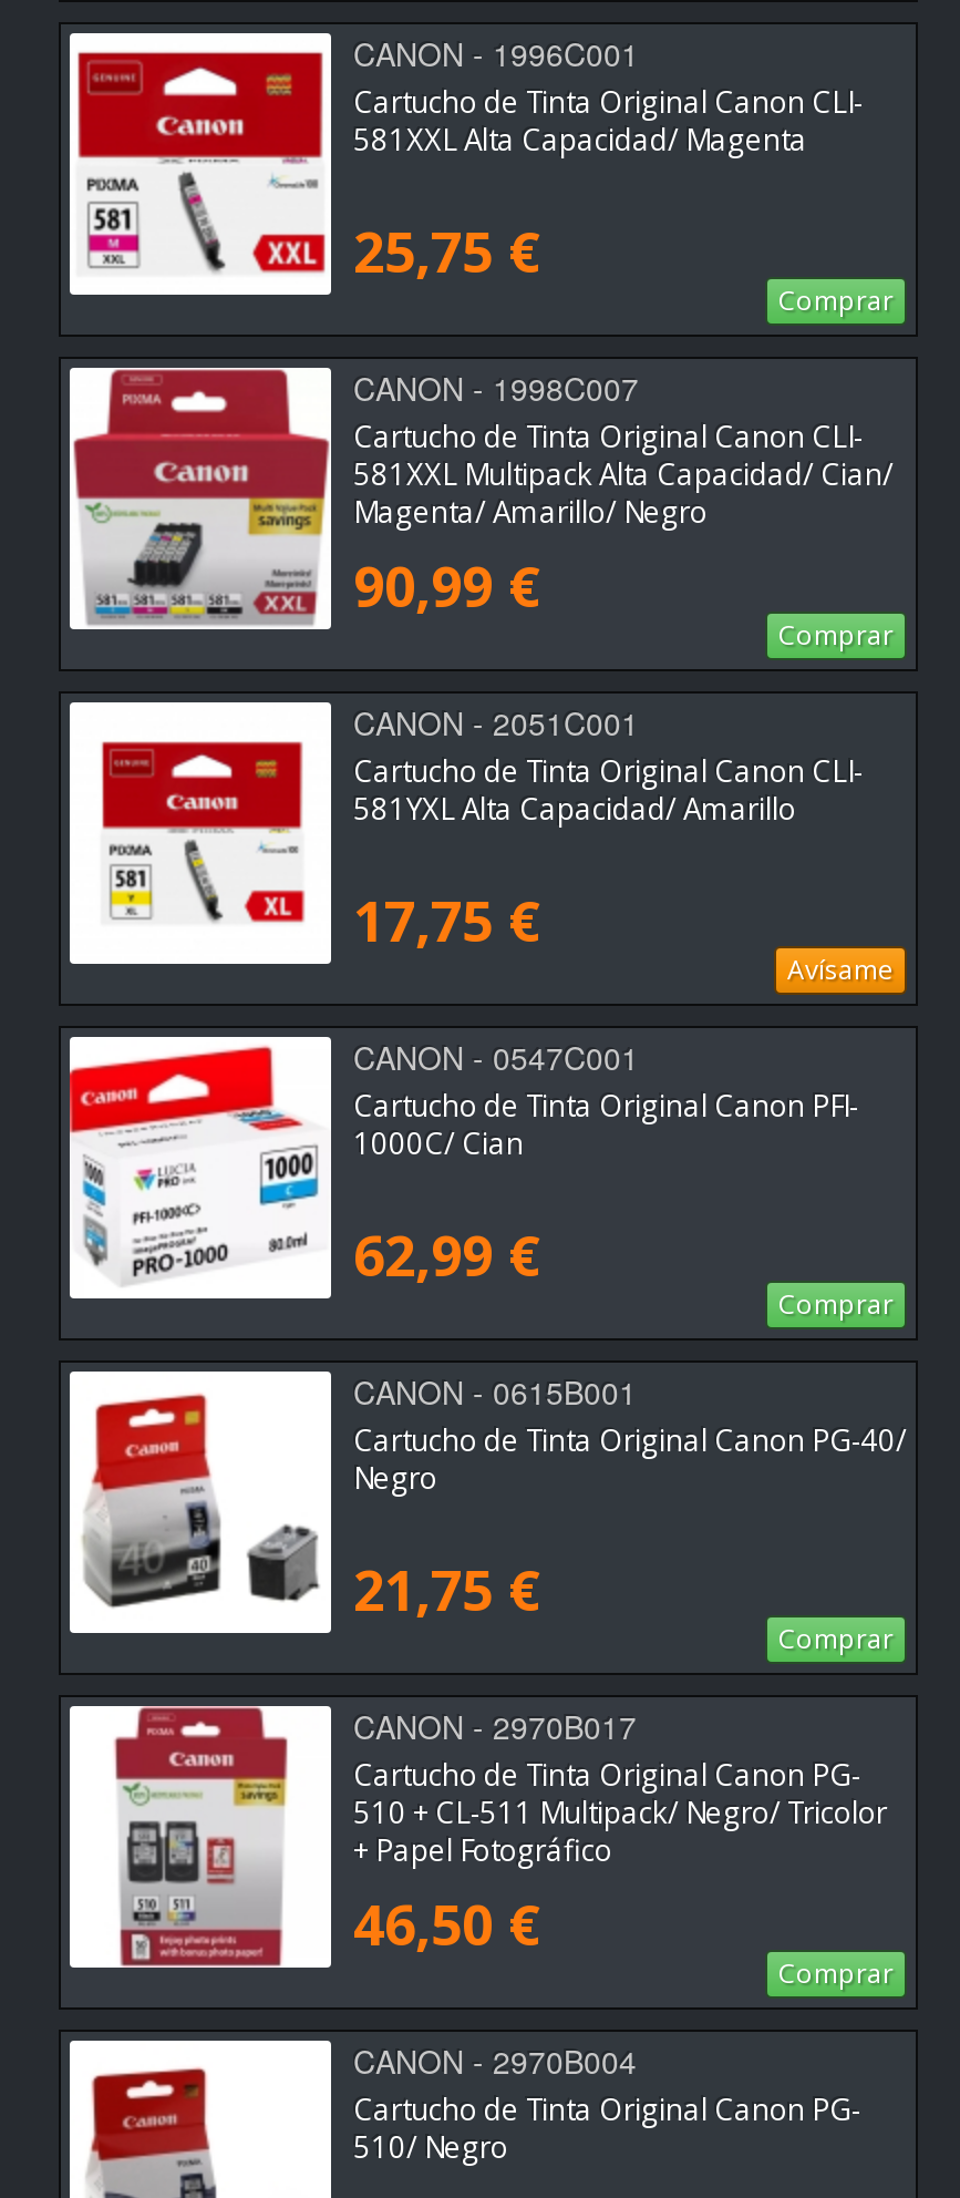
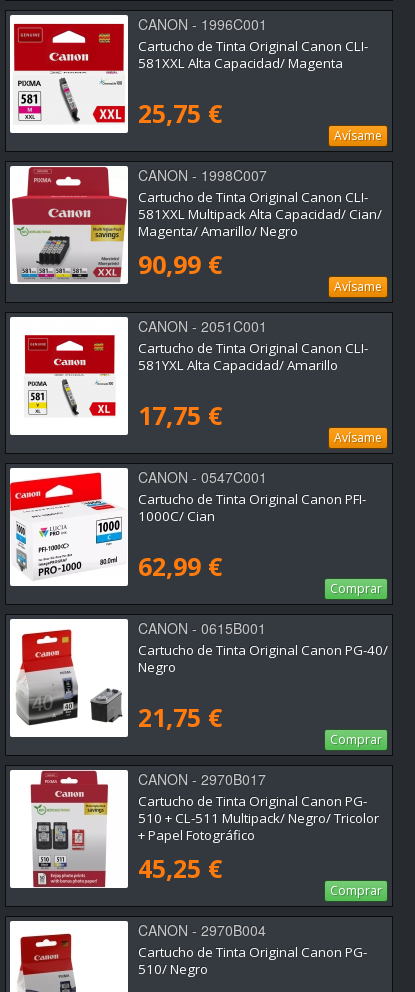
[778,281,894,318] Comprar -> [334,127,382,144] Avísame
[778,616,894,653] Comprar -> [334,278,382,295] Avísame
[353,1886,539,1961] 46,50 € -> [138,851,222,885] 45,25 €

